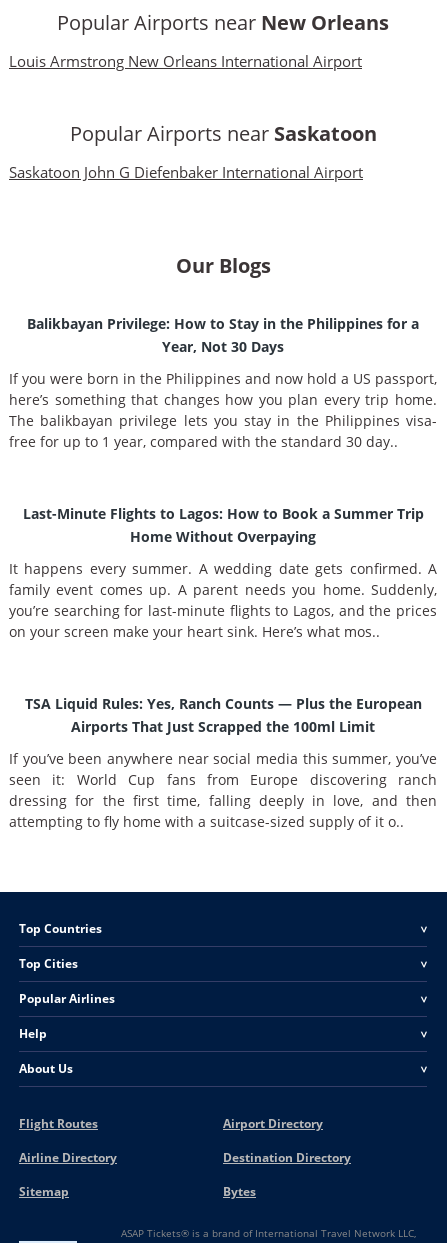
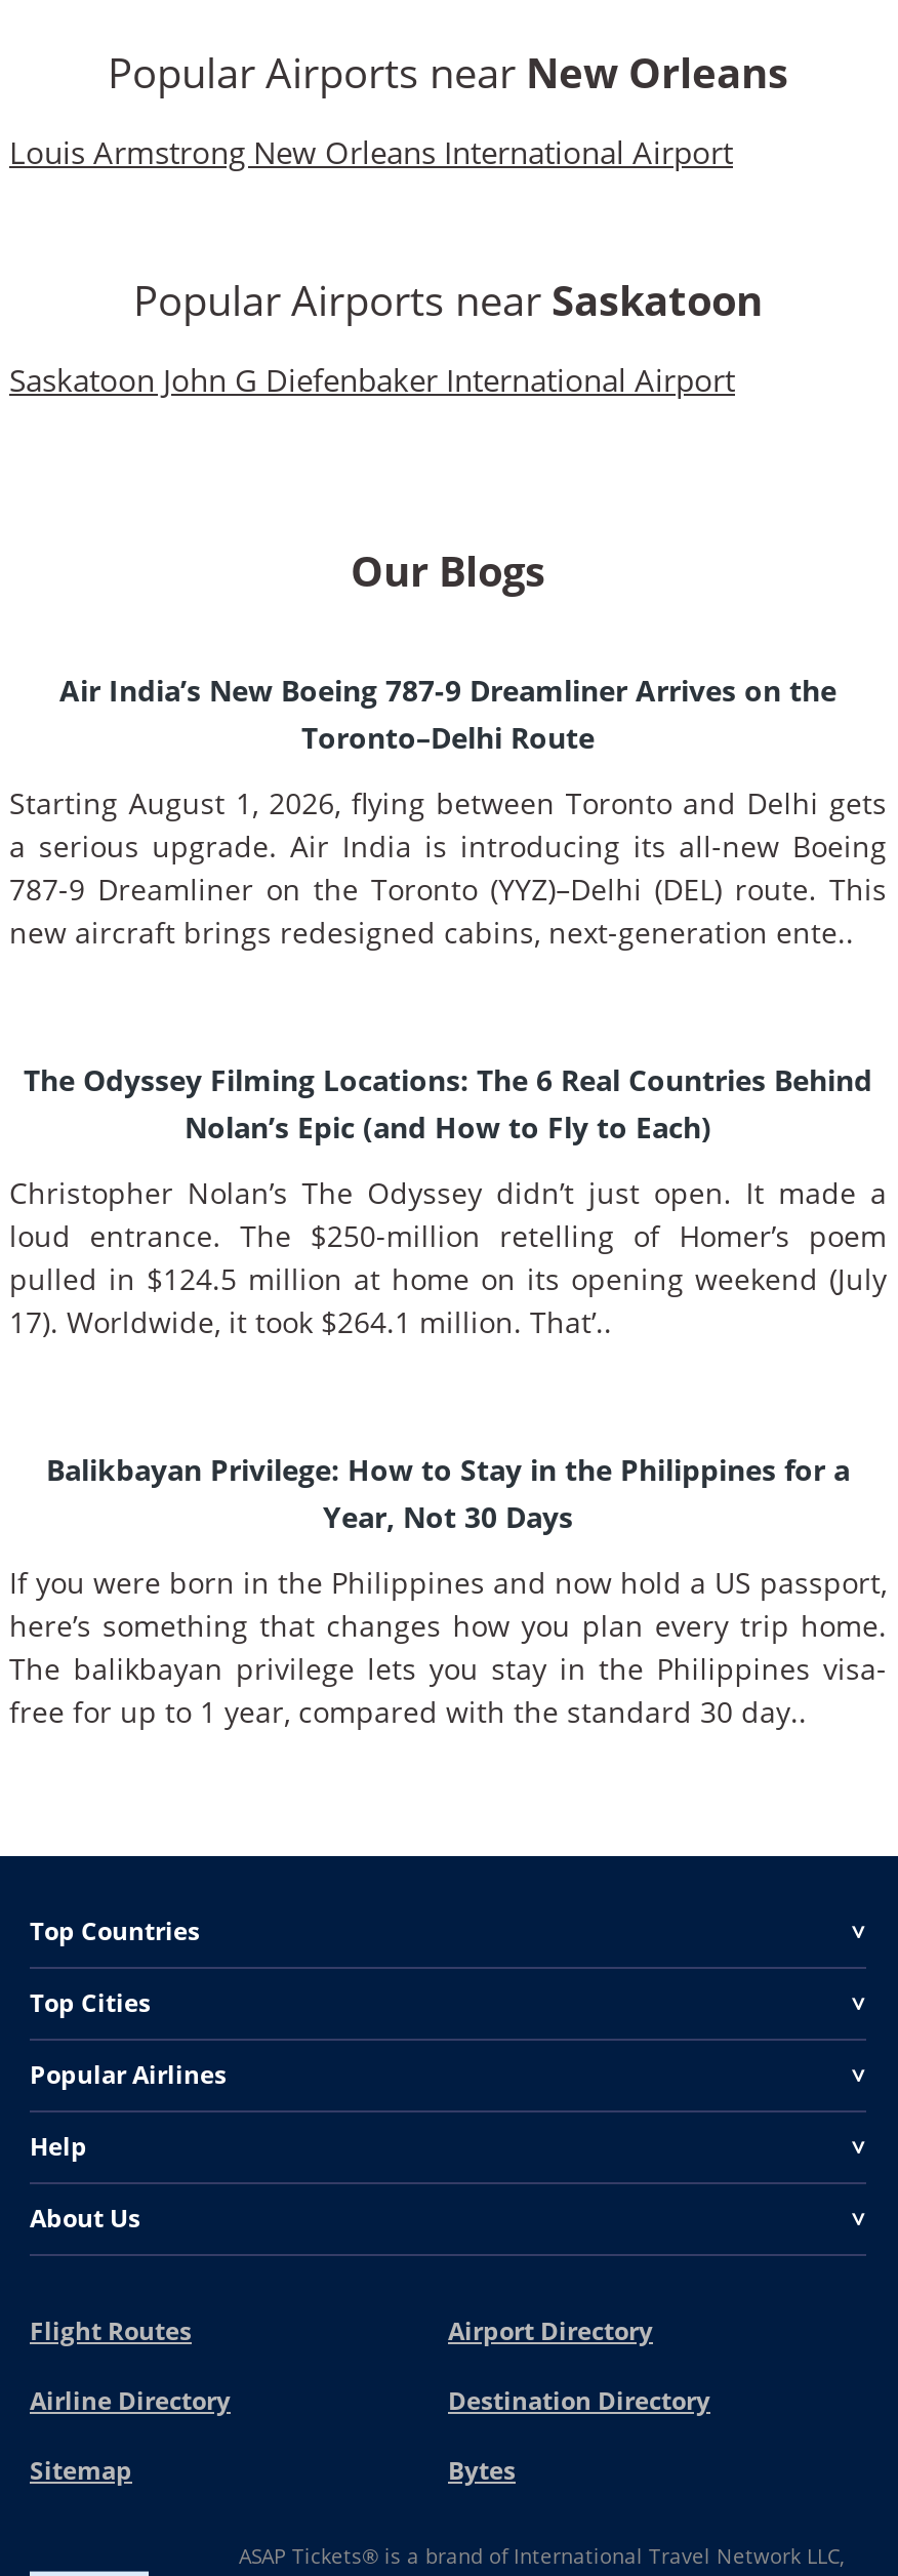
none -> [9,671,887,952] Air India’s New Boeing 787-9 Dreamliner Arrives on the | Toronto–Delhi Route | Starting August 1, 2026, flying between Toronto and Delhi gets | a serious upgrade. Air India is introducing its all-new Boeing | 787-9 Dreamliner on the Toronto (YYZ)–Delhi (DEL) route. This | new aircraft brings redesigned cabins, next-generation ente..
none -> [9,1061,887,1342] The Odyssey Filming Locations: The 6 Real Countries Behind | Nolan’s Epic (and How to Fly to Each) | Christopher Nolan’s The Odyssey didn’t just open. It made a | loud entrance. The $250-million retelling of Homer’s poem | pulled in $124.5 million at home on its opening weekend (July | 17). Worldwide, it took $264.1 million. That’..
moved [9,314,437,451] -> [9,1451,887,1732]: Balikbayan Privilege: How to Stay in the Philippines for a | Year, Not 30 Days | If you were born in the Philippines and now hold a US passport, | here’s something that changes how you plan every trip home. | The balikbayan privilege lets you stay in the Philippines visa- | free for up to 1 year, compared with the standard 30 day..
[9,504,437,641] Last-Minute Flights to Lagos: How to Book a Summer Trip | Home Without Overpaying | It happens every summer. A wedding date gets confirmed. A | family event comes up. A parent needs you home. Suddenly, | you’re searching for last-minute flights to Lagos, and the prices | on your screen make your heart sink. Here’s what mos.. -> none
[9,694,437,831] TSA Liquid Rules: Yes, Ranch Counts — Plus the European | Airports That Just Scrapped the 100ml Limit | If you’ve been anywhere near social media this summer, you’ve | seen it: World Cup fans from Europe discovering ranch | dressing for the first time, falling deeply in love, and then | attempting to fly home with a suitcase-sized supply of it o.. -> none

